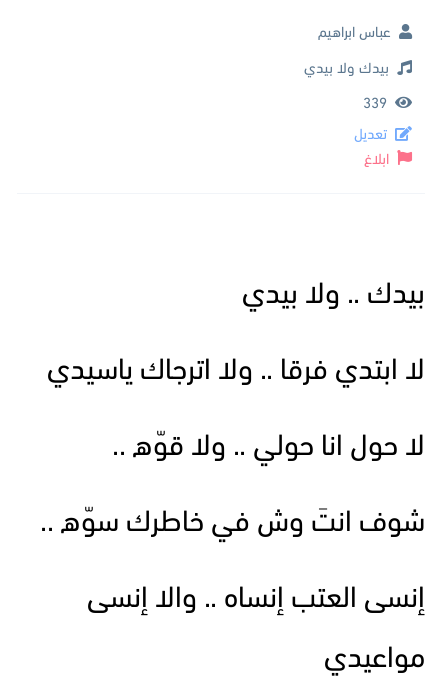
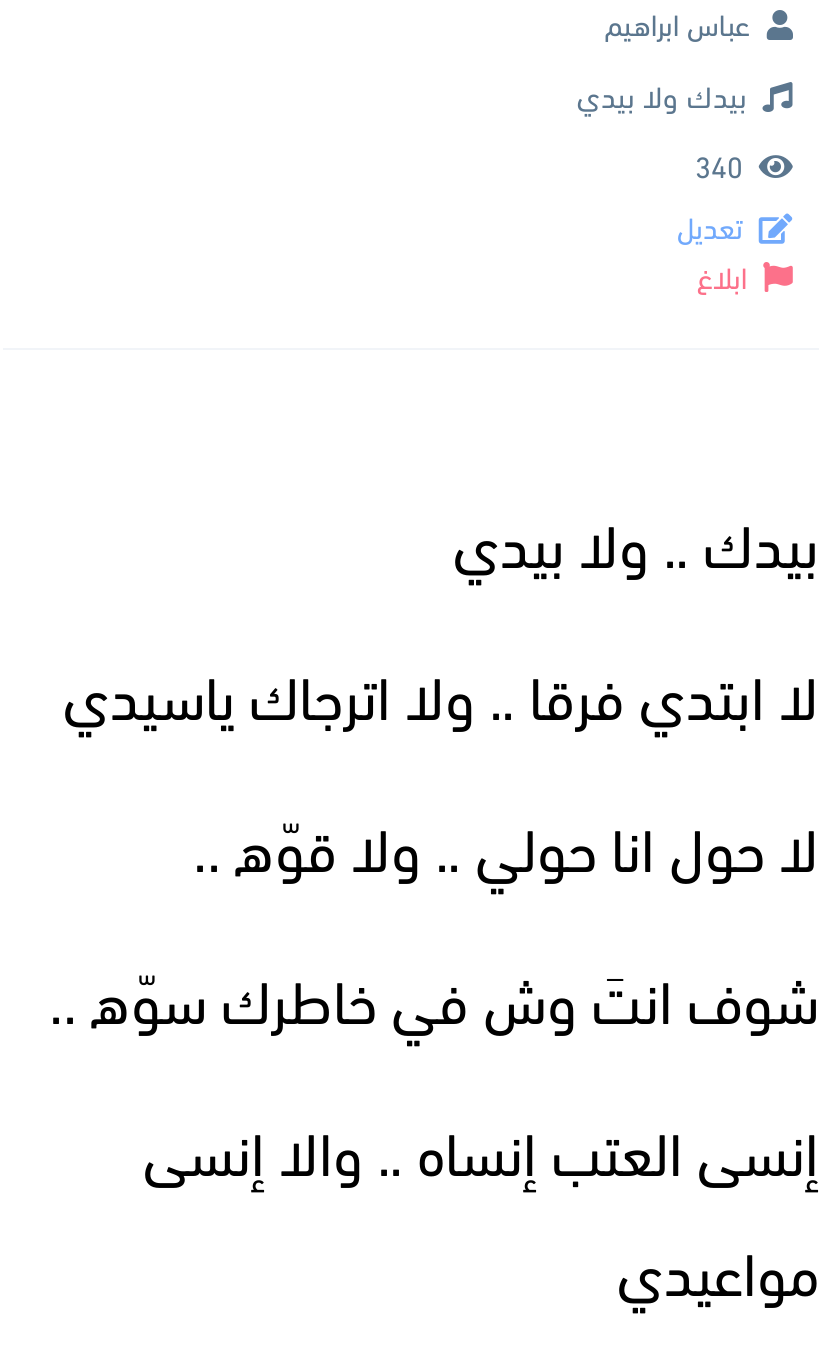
[363,97,387,112] 339 -> [695,157,743,187] 340

